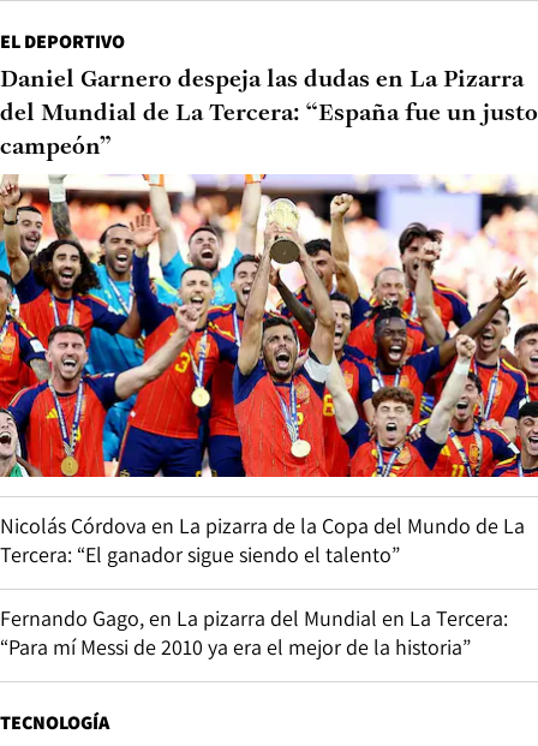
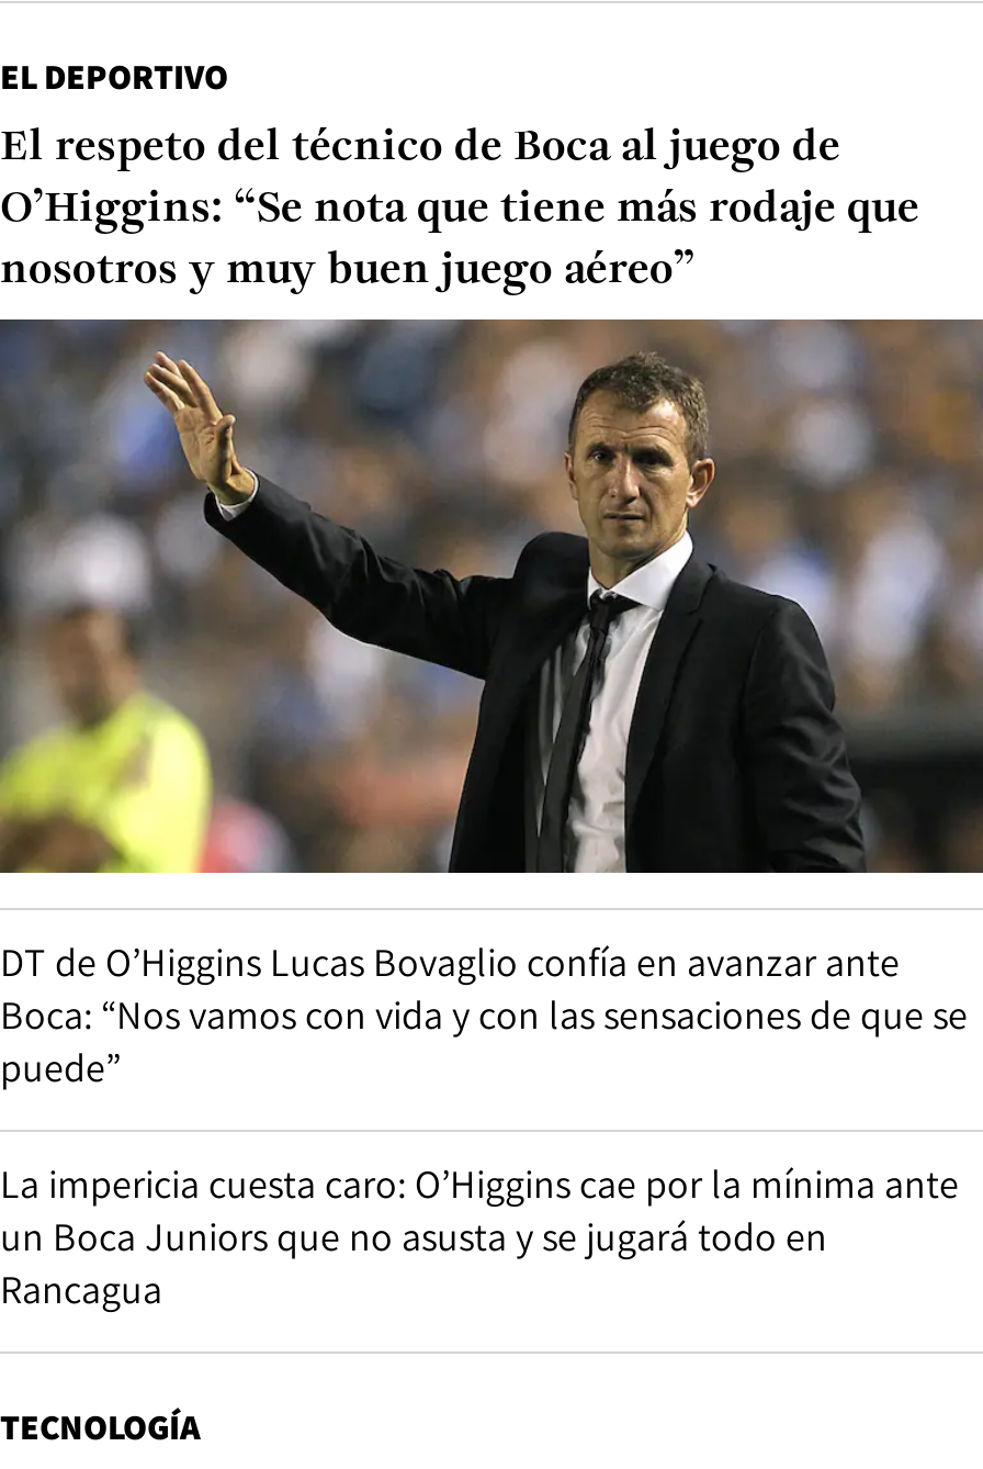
[0,69,538,160] Daniel Garnero despeja las dudas en La Pizarra | del Mundial de La Tercera: “España fue un justo | campeón” -> [0,126,919,293] El respeto del técnico de Boca al juego de | O’Higgins: “Se nota que tiene más rodaje que | nosotros y muy buen juego aéreo”
[0,173,534,568] [image] | Nicolás Córdova en La pizarra de la Copa del Mundo de La | Tercera: “El ganador sigue siendo el talento” -> [0,354,976,1092] [image] | DT de O’Higgins Lucas Bovaglio confía en avanzar ante | Boca: “Nos vamos con vida y con las sensaciones de que se | puede”
[0,604,508,661] Fernando Gago, en La pizarra del Mundial en La Tercera: | “Para mí Messi de 2010 ya era el mejor de la historia” -> [0,1158,959,1314] La impericia cuesta caro: O’Higgins cae por la mínima ante | un Boca Juniors que no asusta y se jugará todo en | Rancagua

